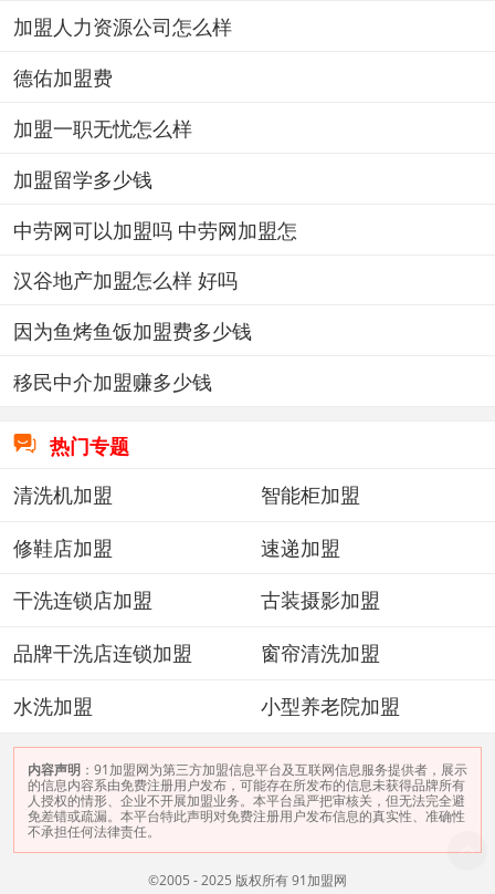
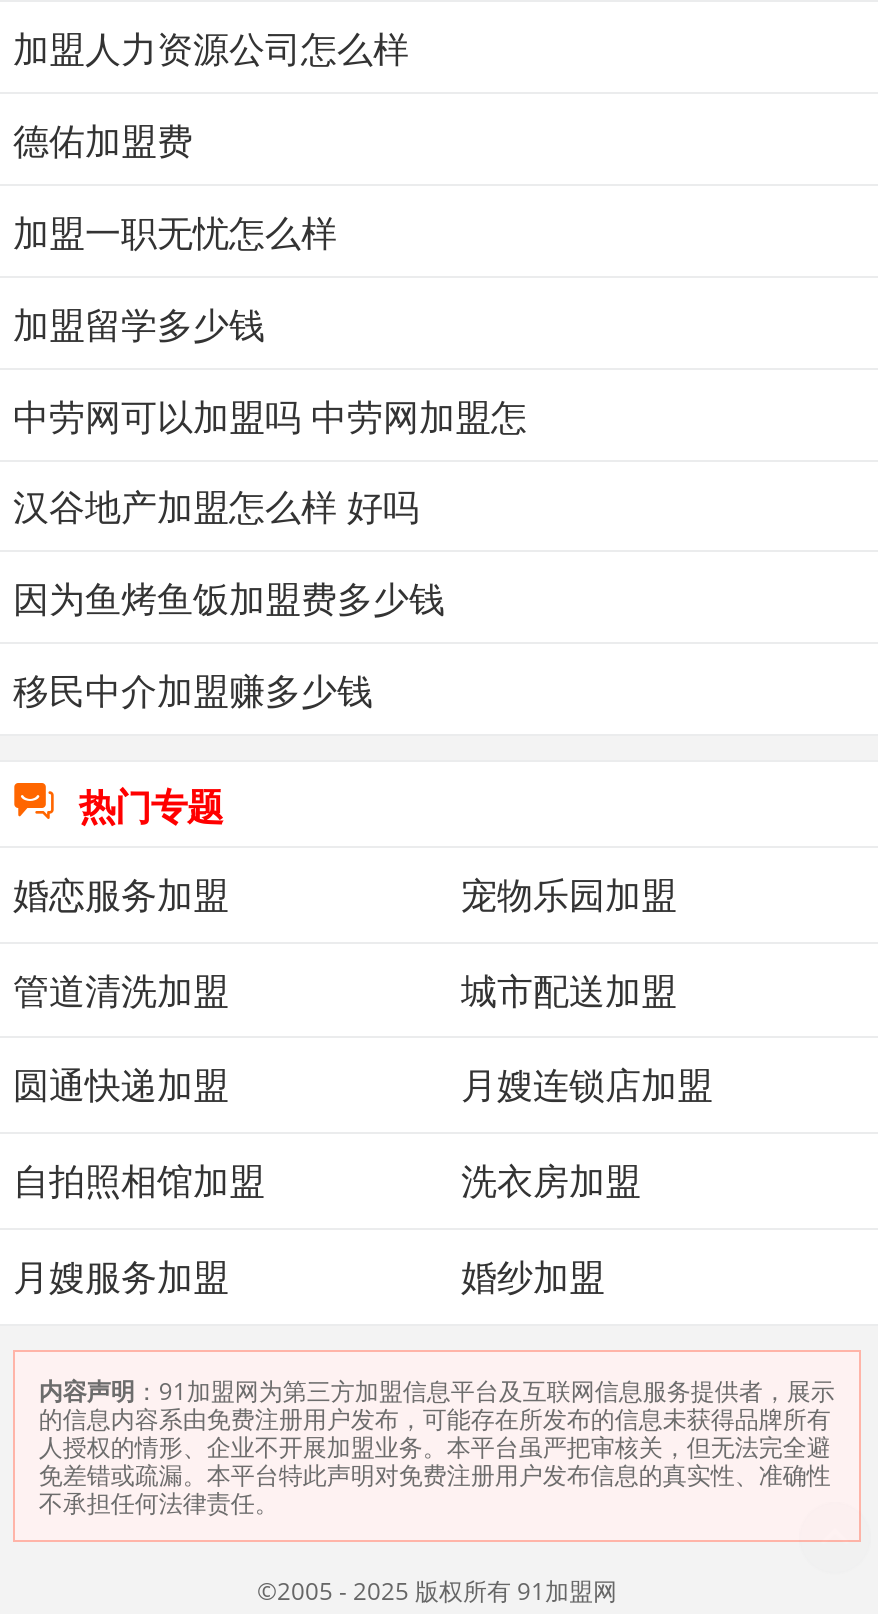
[13,481,360,507] 清洗机加盟 | 智能柜加盟 -> [13,869,677,917] 婚恋服务加盟 | 宠物乐园加盟
[13,534,340,560] 修鞋店加盟 | 速递加盟 -> [13,965,677,1013] 管道清洗加盟 | 城市配送加盟
[13,587,380,613] 干洗连锁店加盟 | 古装摄影加盟 -> [13,1061,713,1109] 圆通快递加盟 | 月嫂连锁店加盟
[13,640,380,666] 品牌干洗店连锁加盟 | 窗帘清洗加盟 -> [13,1156,641,1204] 自拍照相馆加盟 | 洗衣房加盟
[13,693,400,719] 水洗加盟 | 小型养老院加盟 -> [13,1252,605,1300] 月嫂服务加盟 | 婚纱加盟

